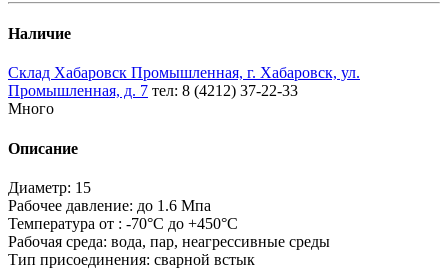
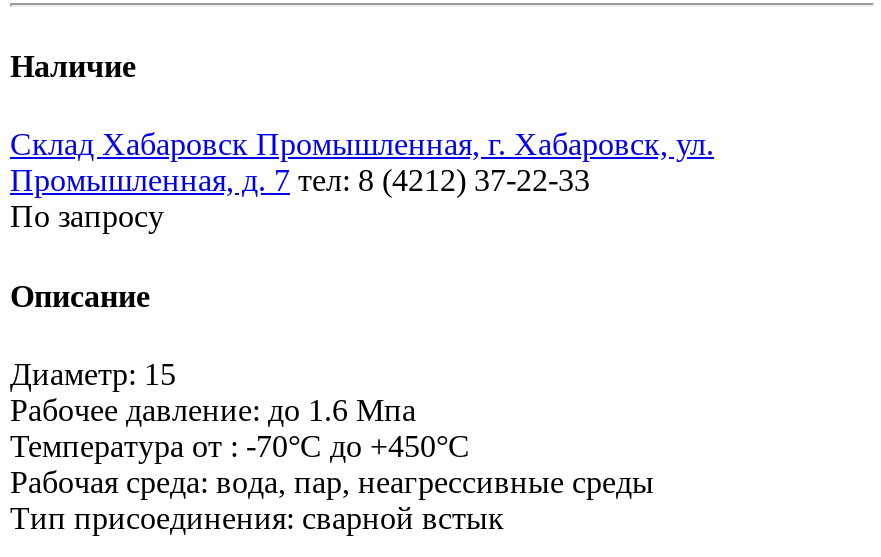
[8,100,54,117] Много -> [10,200,164,234] По запросу

